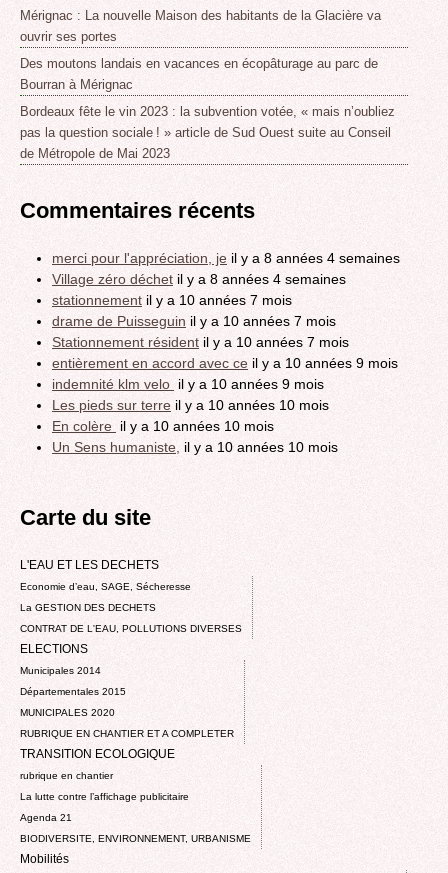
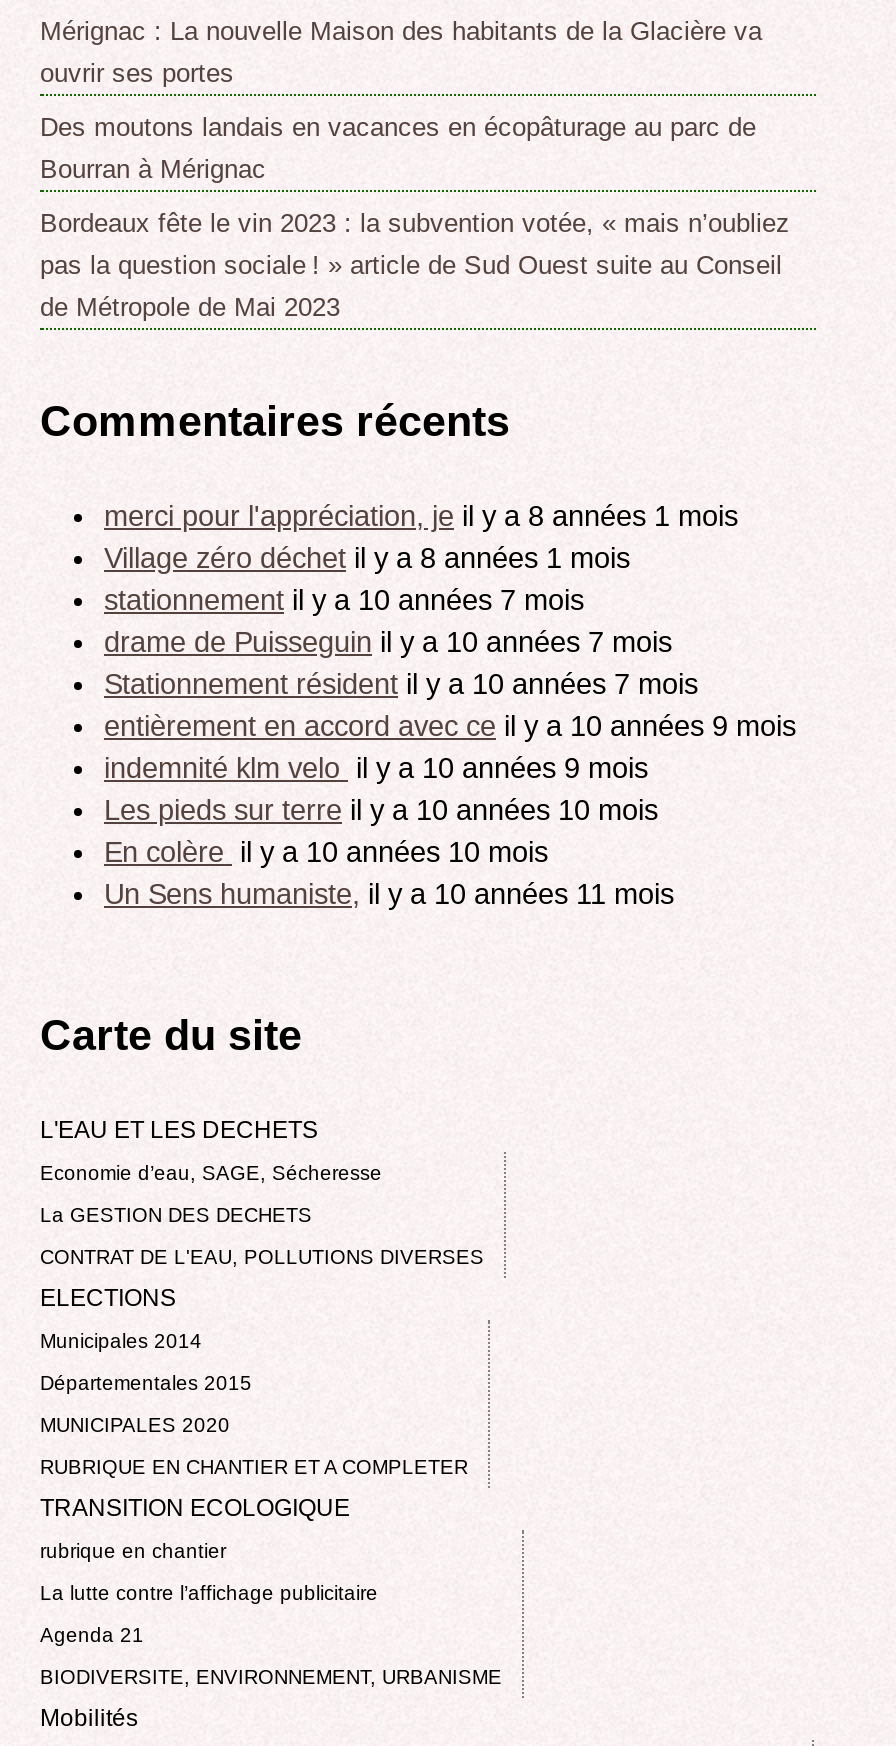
[52,250,400,266] merci pour l'appréciation, je il y a 8 années 4 semaines -> [104,501,738,533] merci pour l'appréciation, je il y a 8 années 1 mois
[52,271,346,287] Village zéro déchet il y a 8 années 4 semaines -> [104,543,630,575] Village zéro déchet il y a 8 années 1 mois
[52,439,338,455] Un Sens humaniste, il y a 10 années 10 mois -> [104,879,674,911] Un Sens humaniste, il y a 10 années 11 mois

